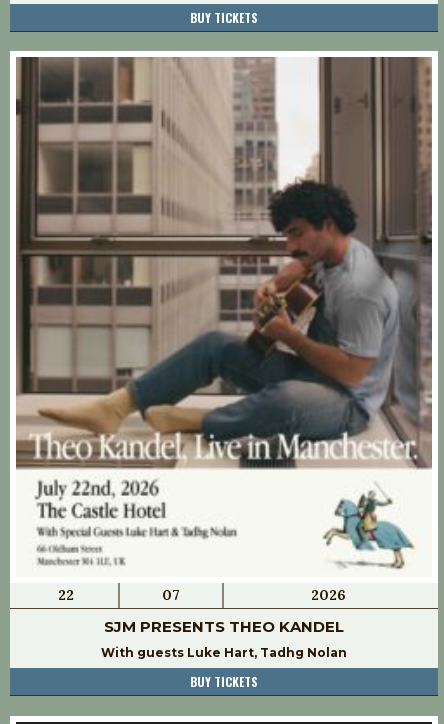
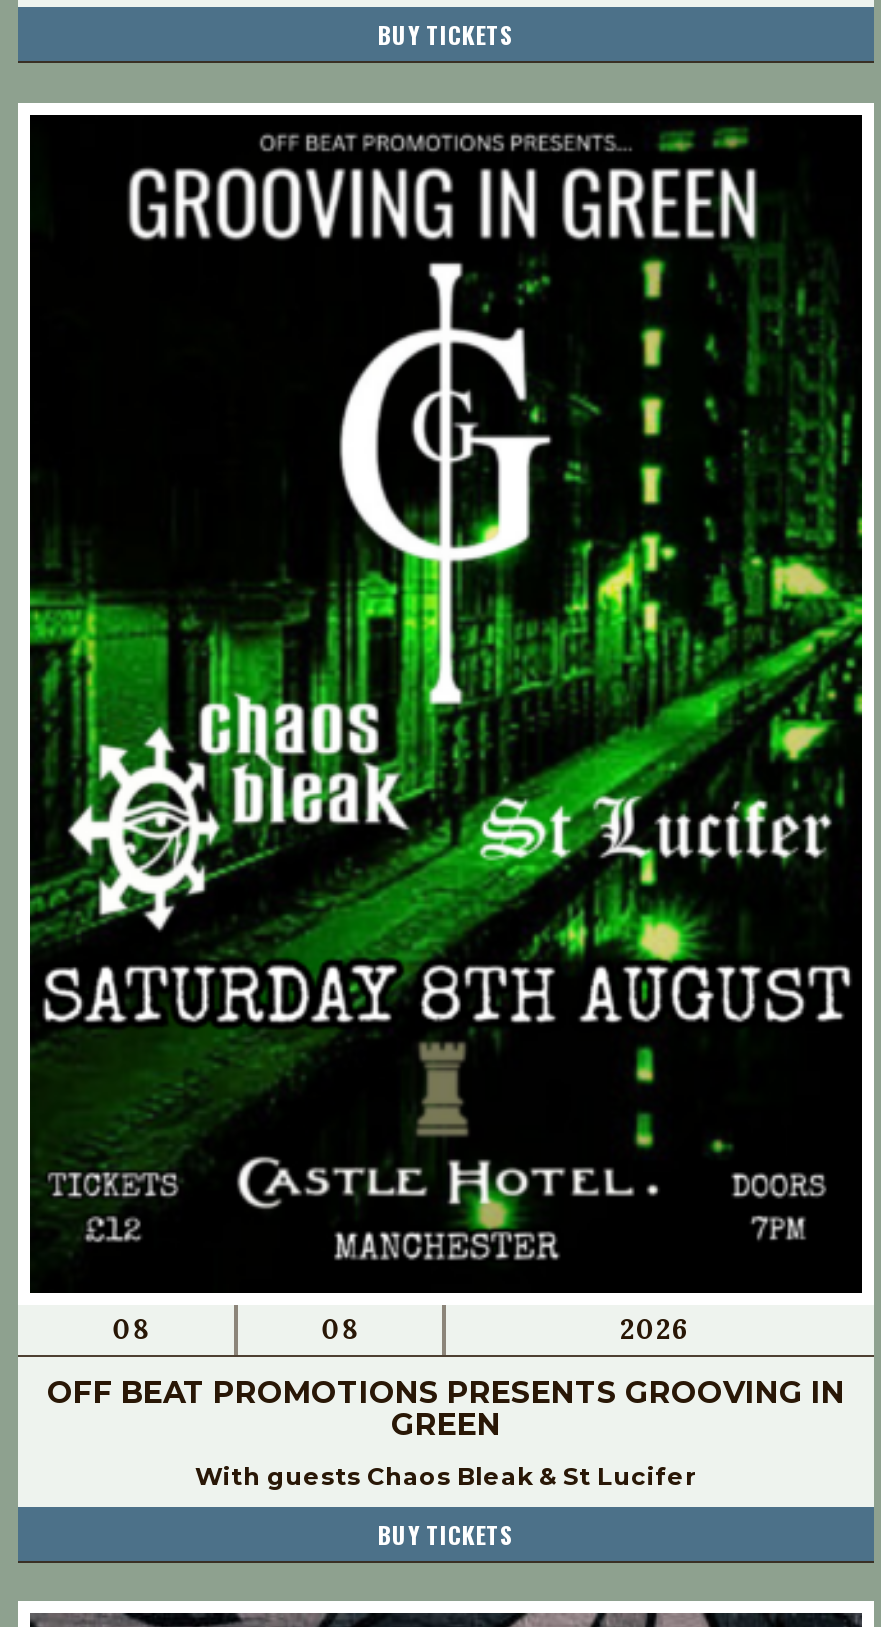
[15,57,433,604] [image] | 22 -> [28,112,864,1347] [image] | 08
[162,586,180,604] 07 -> [322,1311,358,1347] 08
[104,617,344,636] SJM PRESENTS THEO KANDEL -> [47,1373,845,1443] OFF BEAT PROMOTIONS PRESENTS GROOVING IN | GREEN
[101,645,347,660] With guests Luke Hart, Tadhg Nolan -> [195,1461,697,1491] With guests Chaos Bleak & St Lucifer

